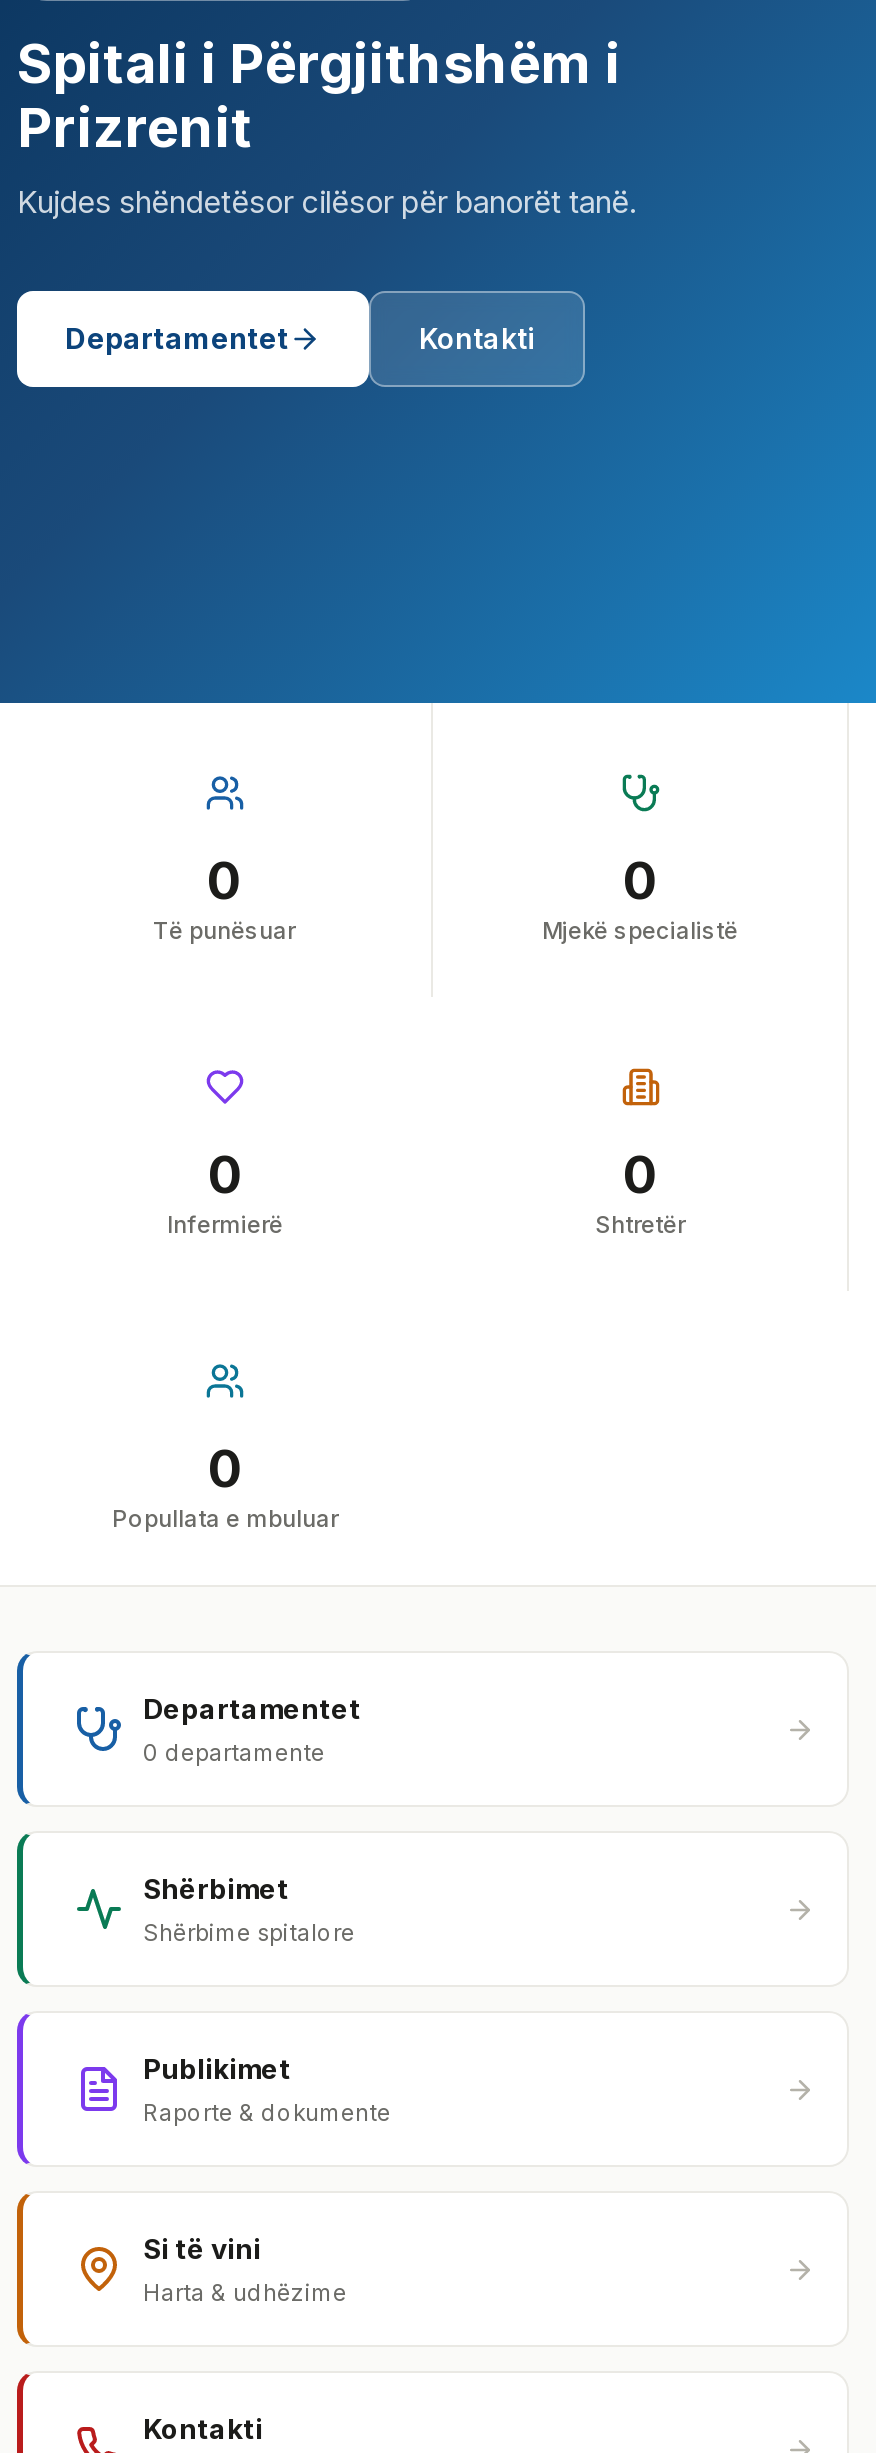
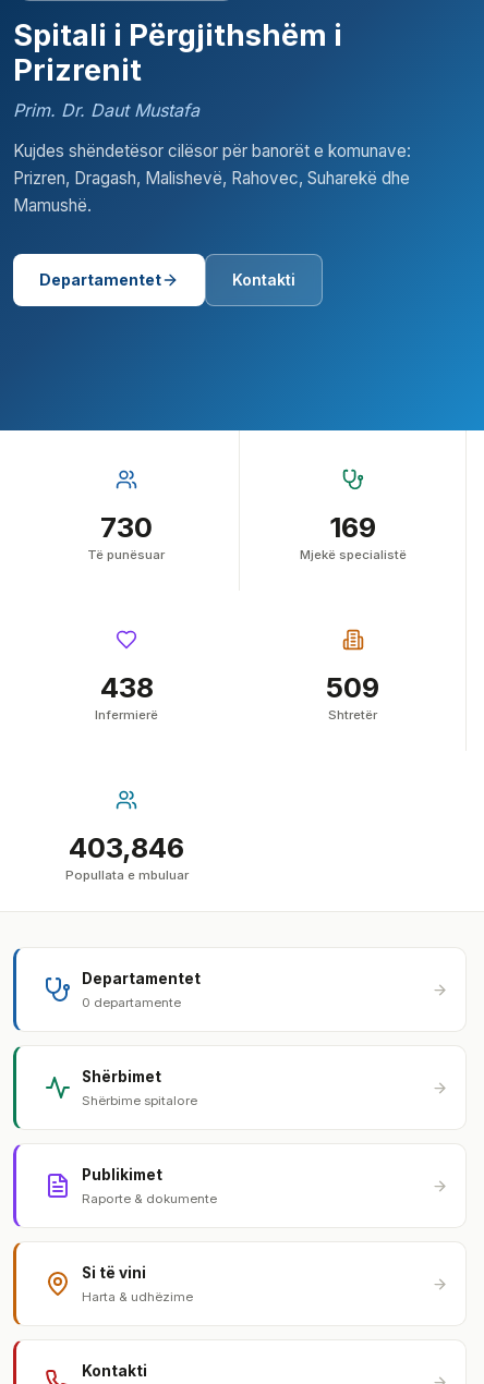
[17,183,637,221] Kujdes shëndetësor cilësor për banorët tanë. -> [13,99,411,215] Prim. Dr. Daut Mustafa | Kujdes shëndetësor cilësor për banorët e komunave: | Prizren, Dragash, Malishevë, Rahovec, Suharekë dhe | Mamushë.
moved [65,321,535,355] -> [39,270,295,288]: Departamentet | Kontakti
[207,849,241,911] 0 -> [100,510,152,544] 730
[623,849,657,911] 0 -> [329,510,376,544] 169
[208,1143,242,1205] 0 -> [100,670,153,704] 438
[623,1143,657,1205] 0 -> [326,670,379,704] 509
[208,1437,242,1499] 0 -> [69,830,184,864] 403,846

